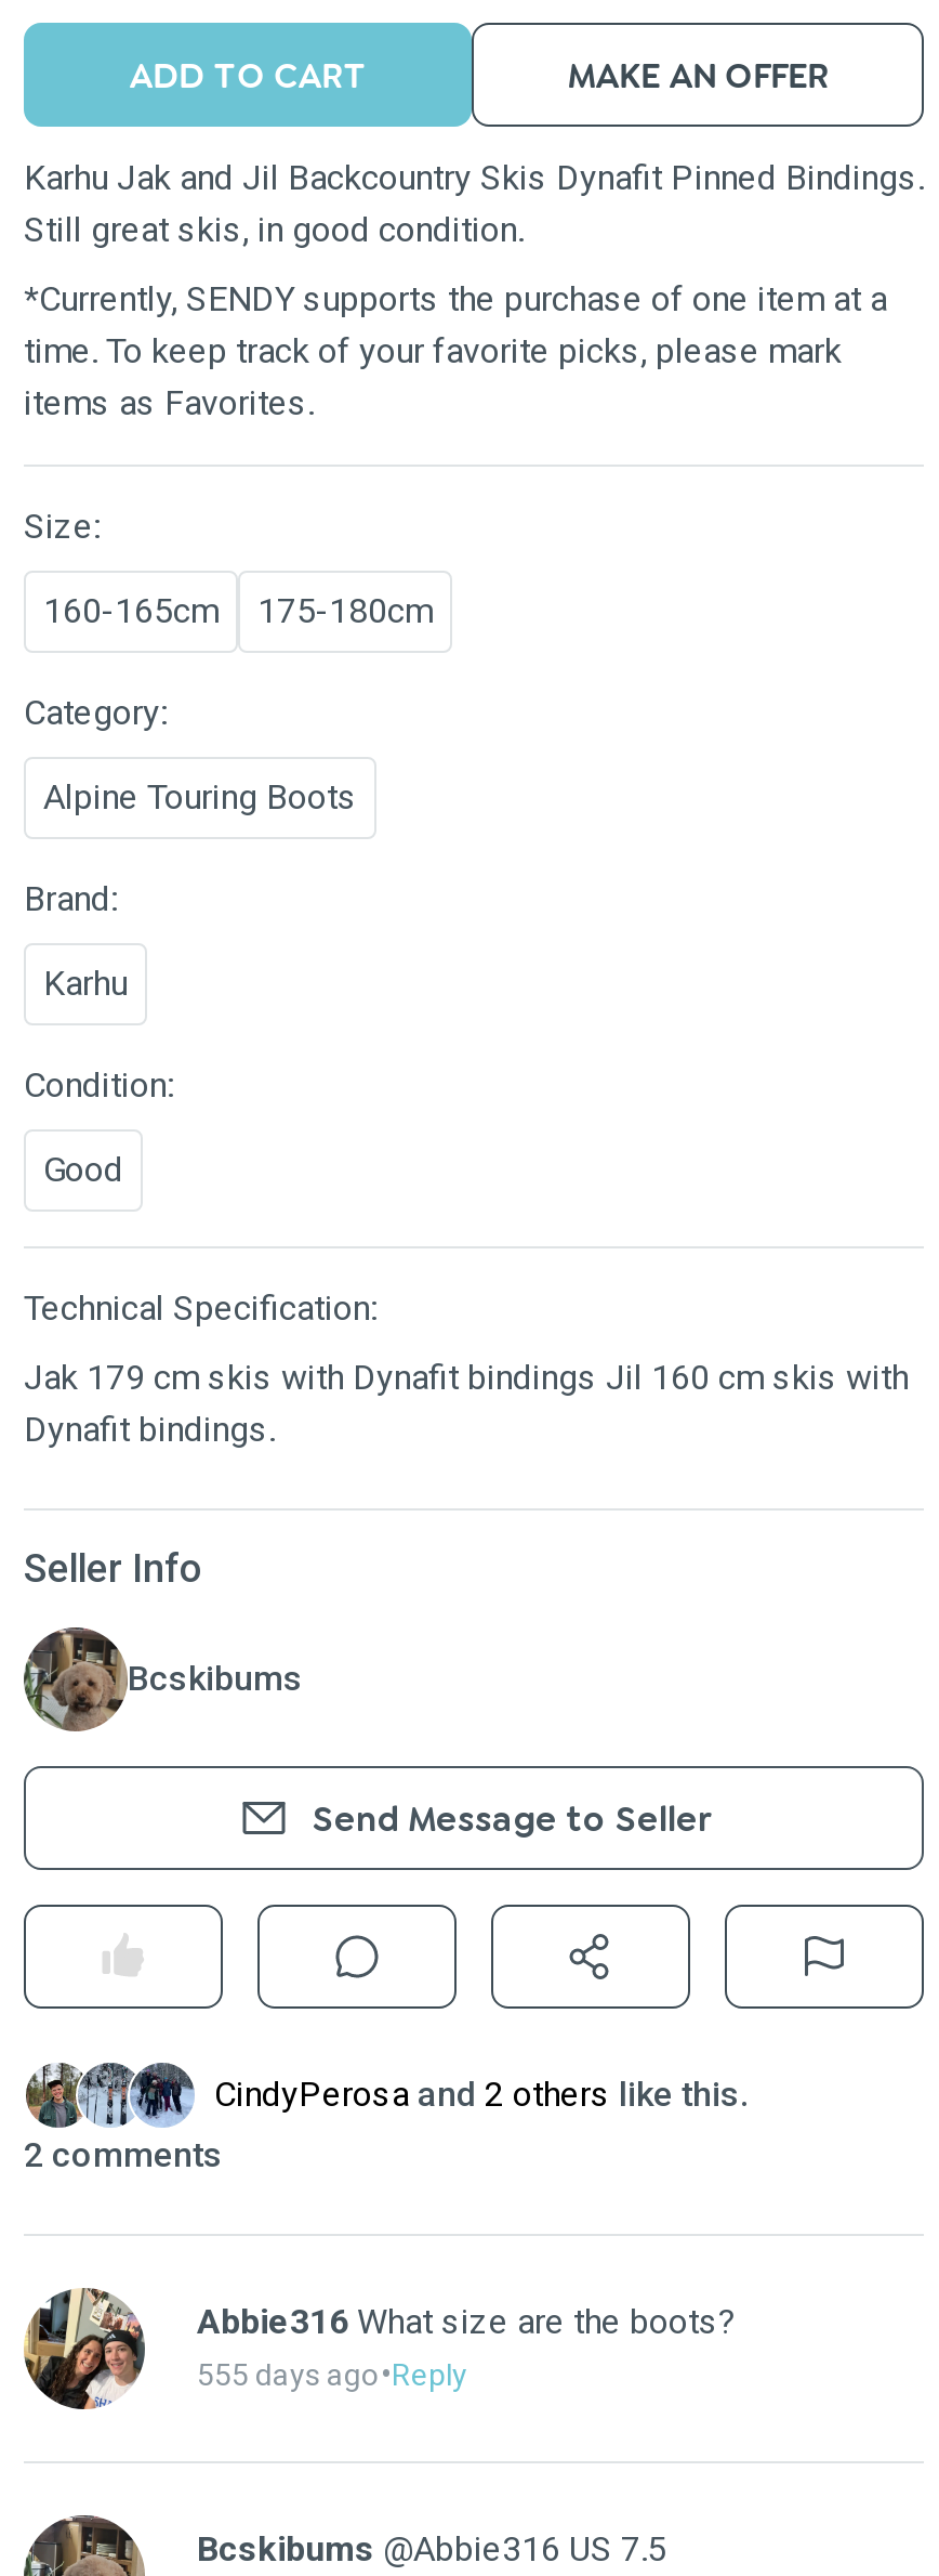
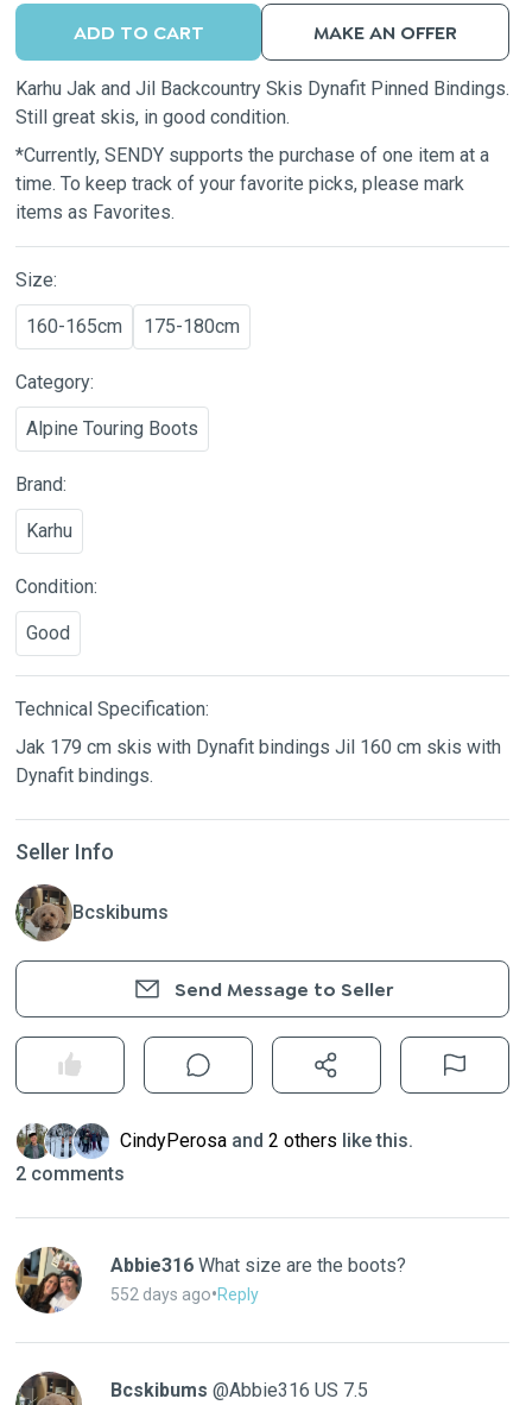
[197,2353,467,2394] 555 days ago•Reply -> [110,1283,259,1305] 552 days ago•Reply

